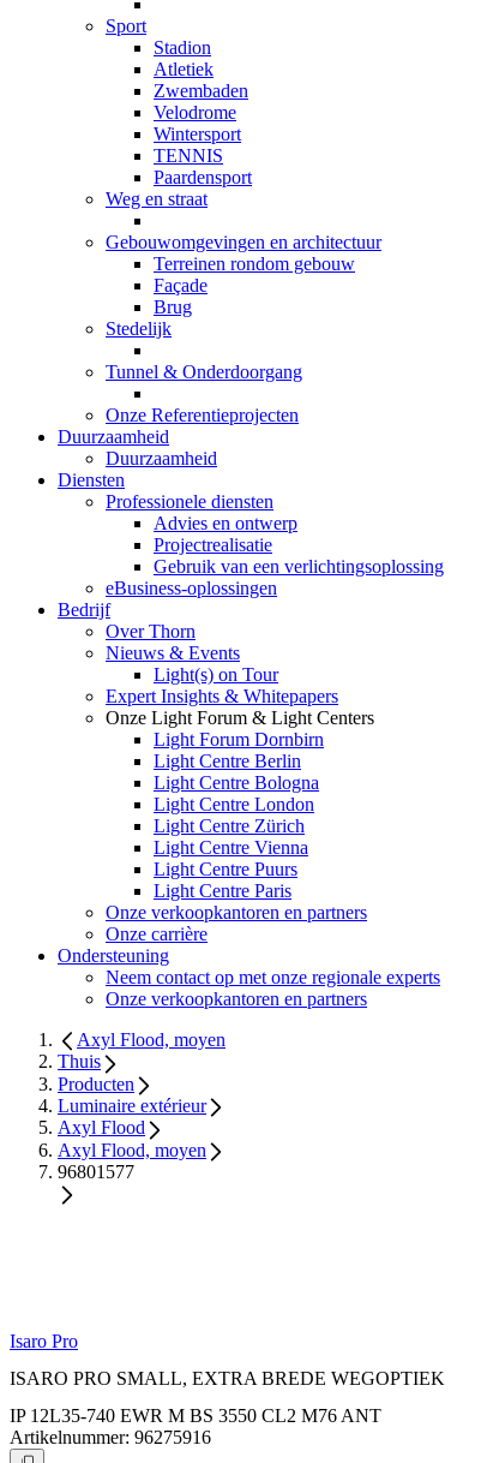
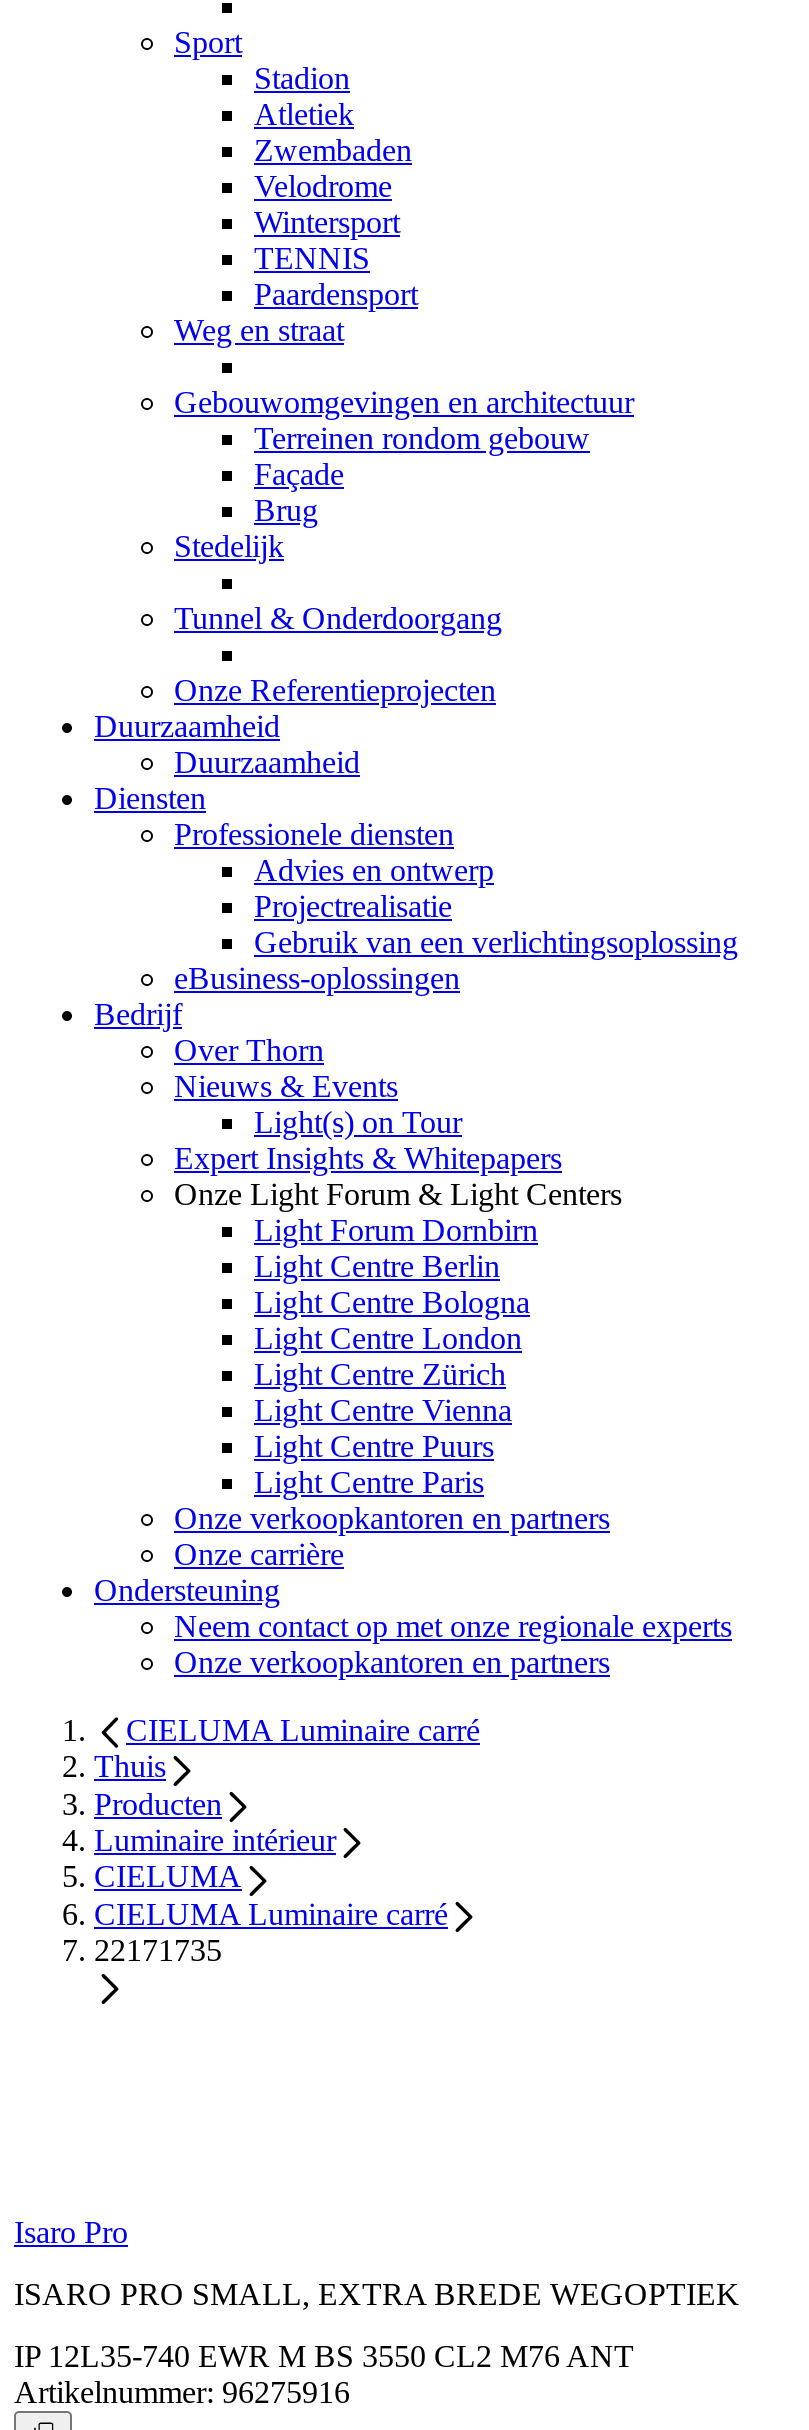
[77,1029,226,1050] Axyl Flood, moyen -> [126,1713,480,1747] CIELUMA Luminaire carré
[58,1095,206,1182] Luminaire extérieur | Axyl Flood | Axyl Flood, moyen | 96801577 -> [94,1823,448,1967] Luminaire intérieur | CIELUMA | CIELUMA Luminaire carré | 22171735

